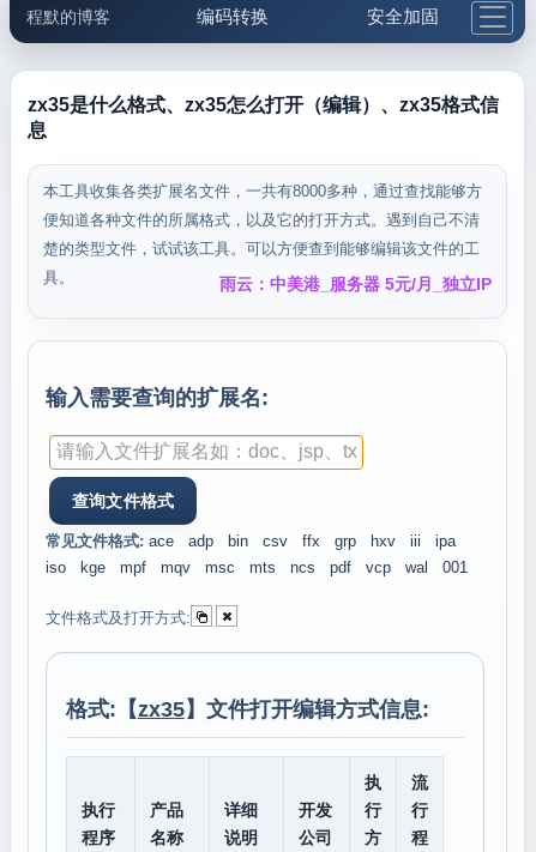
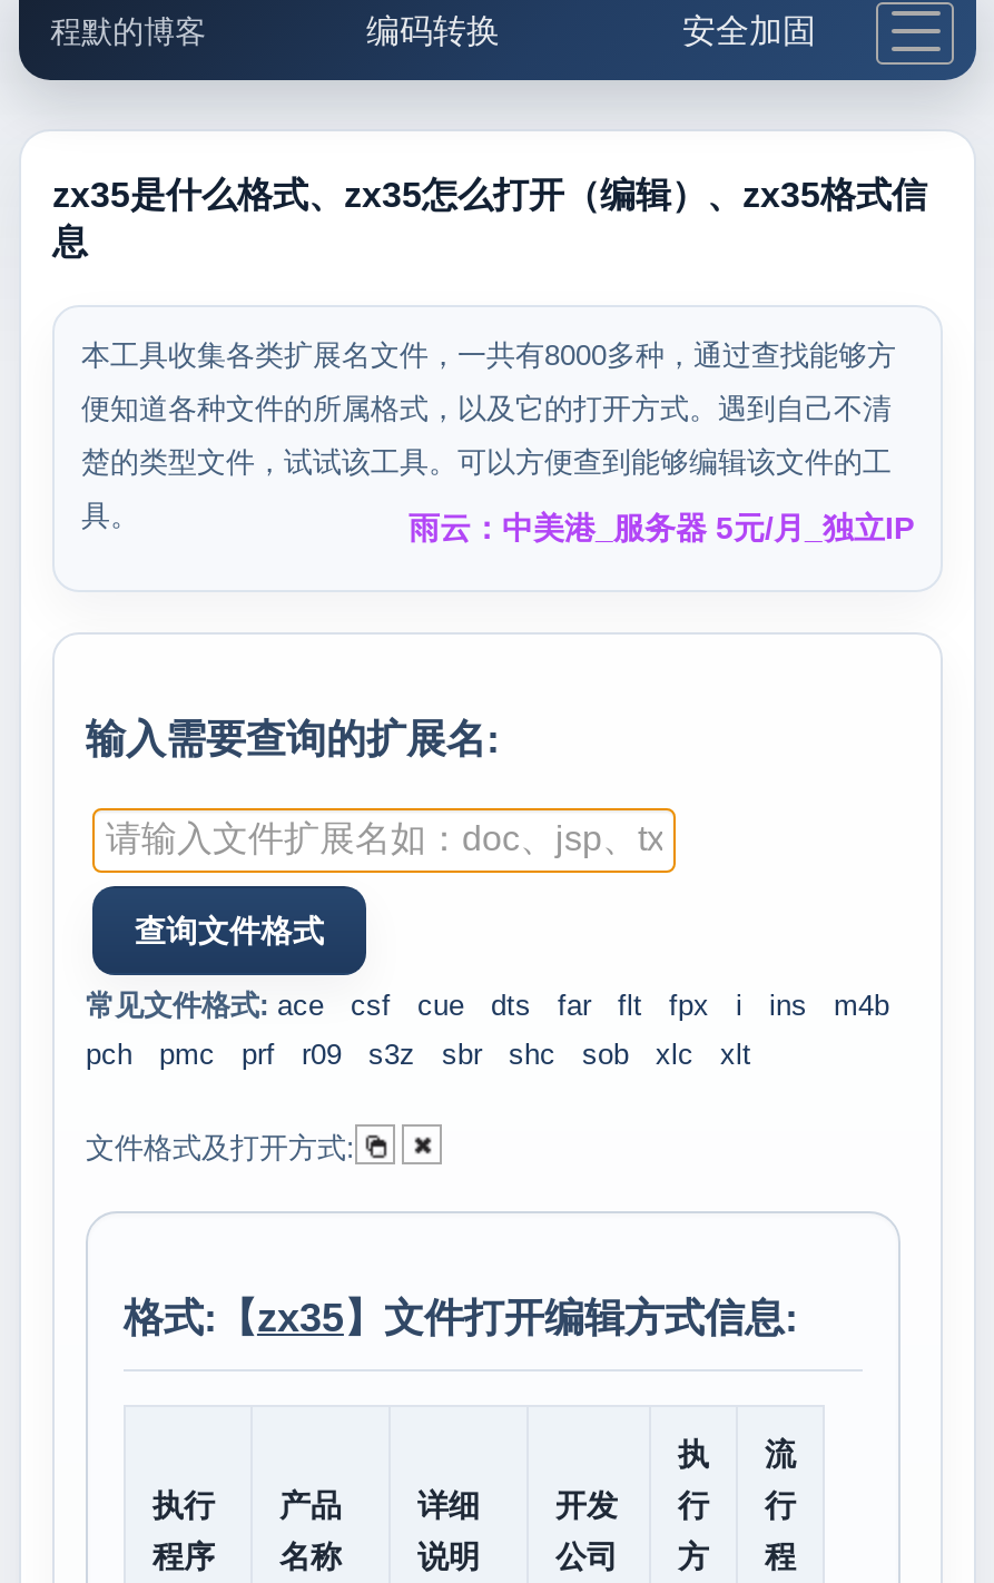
[188,532,456,550] adp | bin | csv | ffx | grp | hxv | iii | ipa -> [351,989,889,1022] csf | cue | dts | far | flt | fpx | i | ins | m4b
[46,558,468,576] iso | kge | mpf | mqv | msc | mts | ncs | pdf | vcp | wal | 001 -> [86,1038,751,1071] pch | pmc | prf | r09 | s3z | sbr | shc | sob | xlc | xlt

